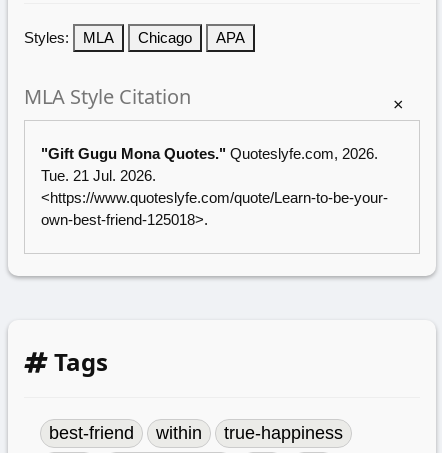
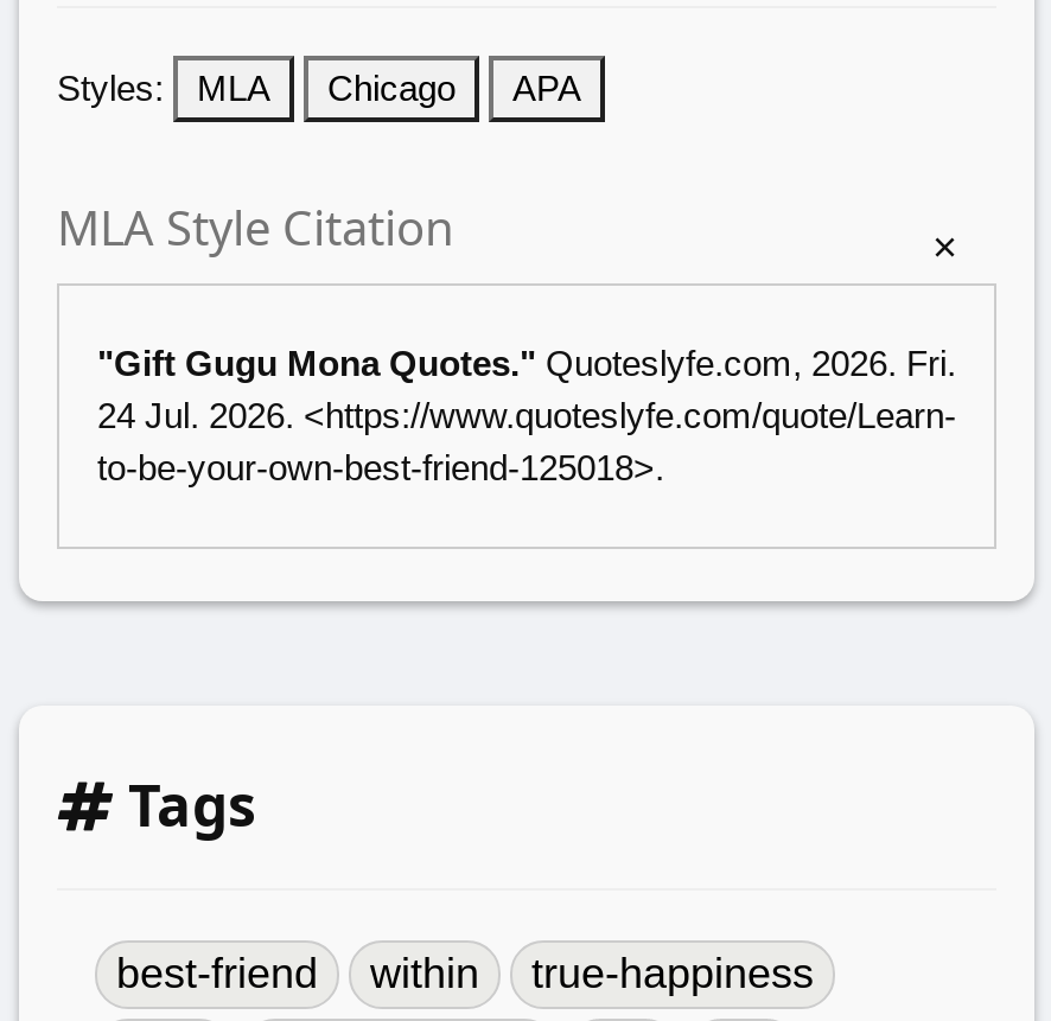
[41,145,388,228] "Gift Gugu Mona Quotes." Quoteslyfe.com, 2026. | Tue. 21 Jul. 2026. | <https://www.quoteslyfe.com/quote/Learn-to-be-your- | own-best-friend-125018>. -> [97,343,956,488] "Gift Gugu Mona Quotes." Quoteslyfe.com, 2026. Fri. | 24 Jul. 2026. <https://www.quoteslyfe.com/quote/Learn- | to-be-your-own-best-friend-125018>.

